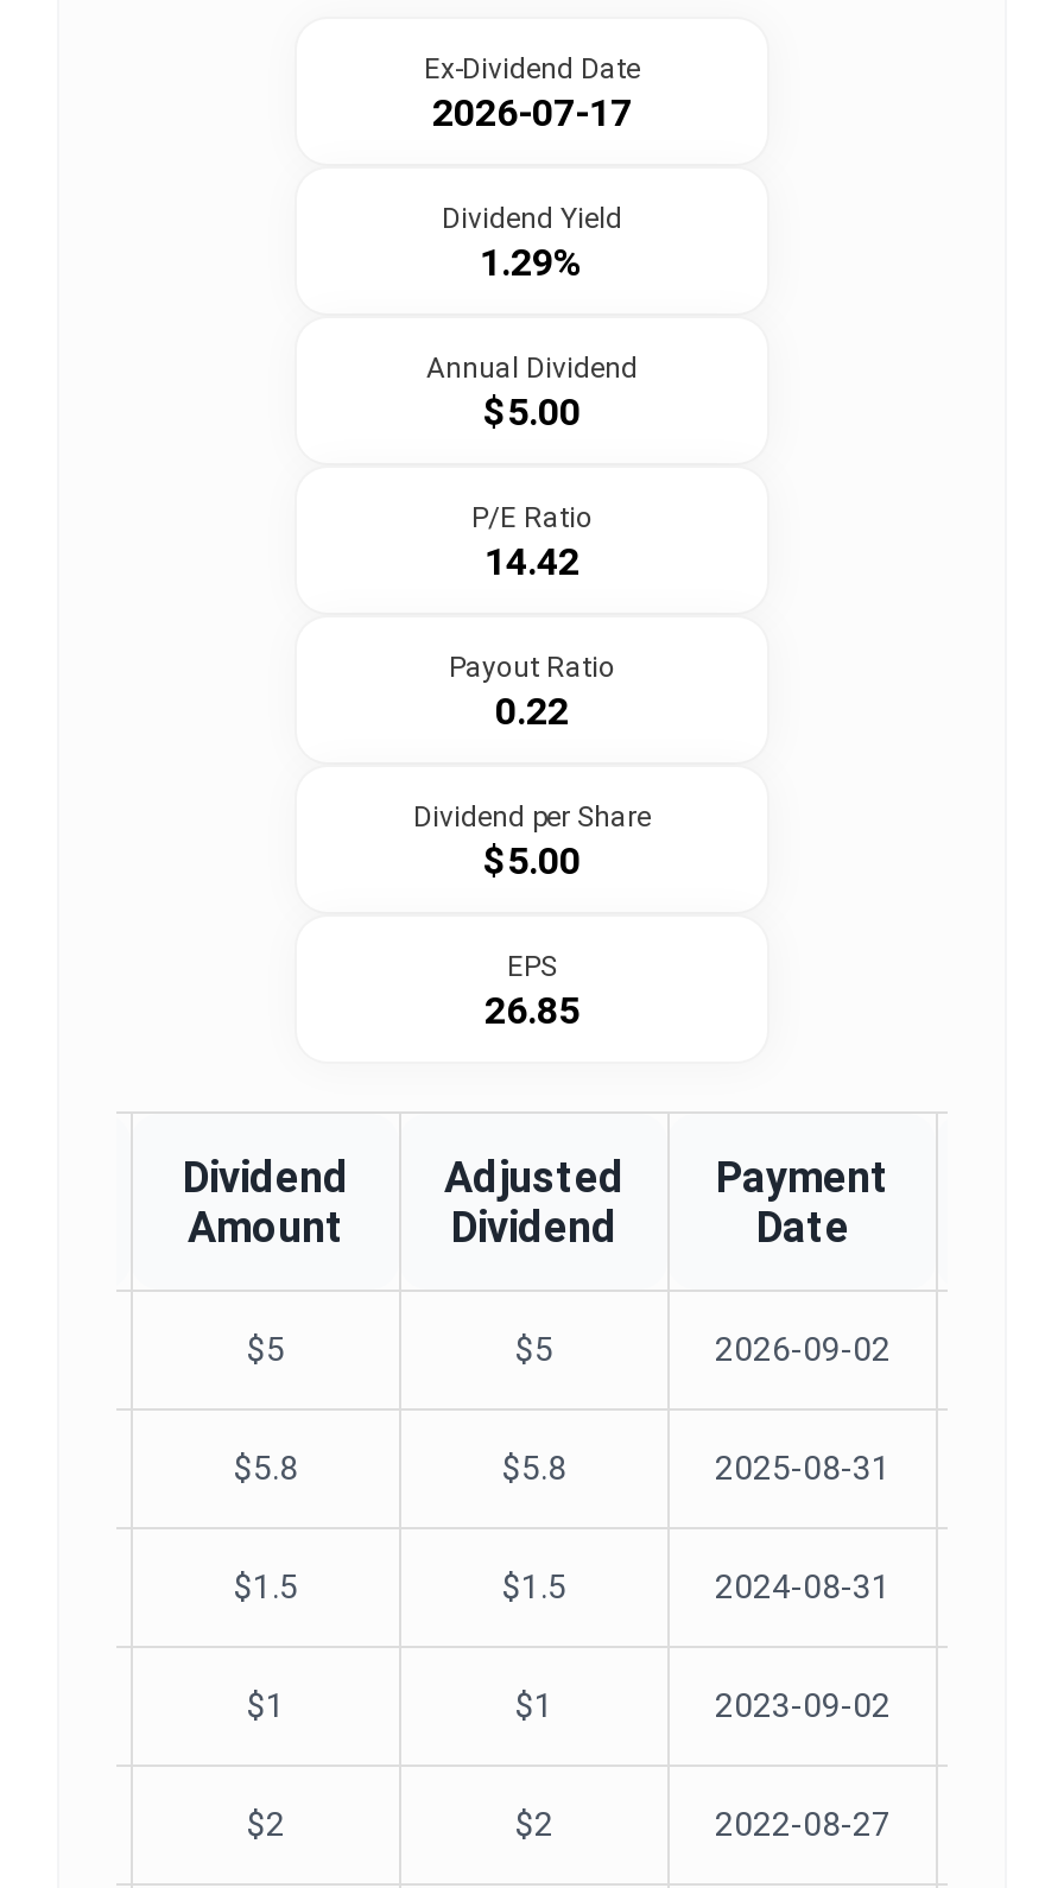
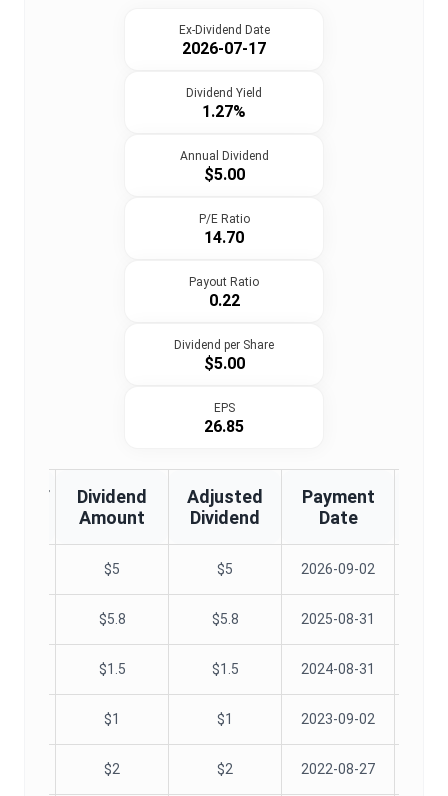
[480,240,584,285] 1.29% -> [202,102,246,121] 1.27%
[484,539,579,584] 14.42 -> [204,228,244,247] 14.70

